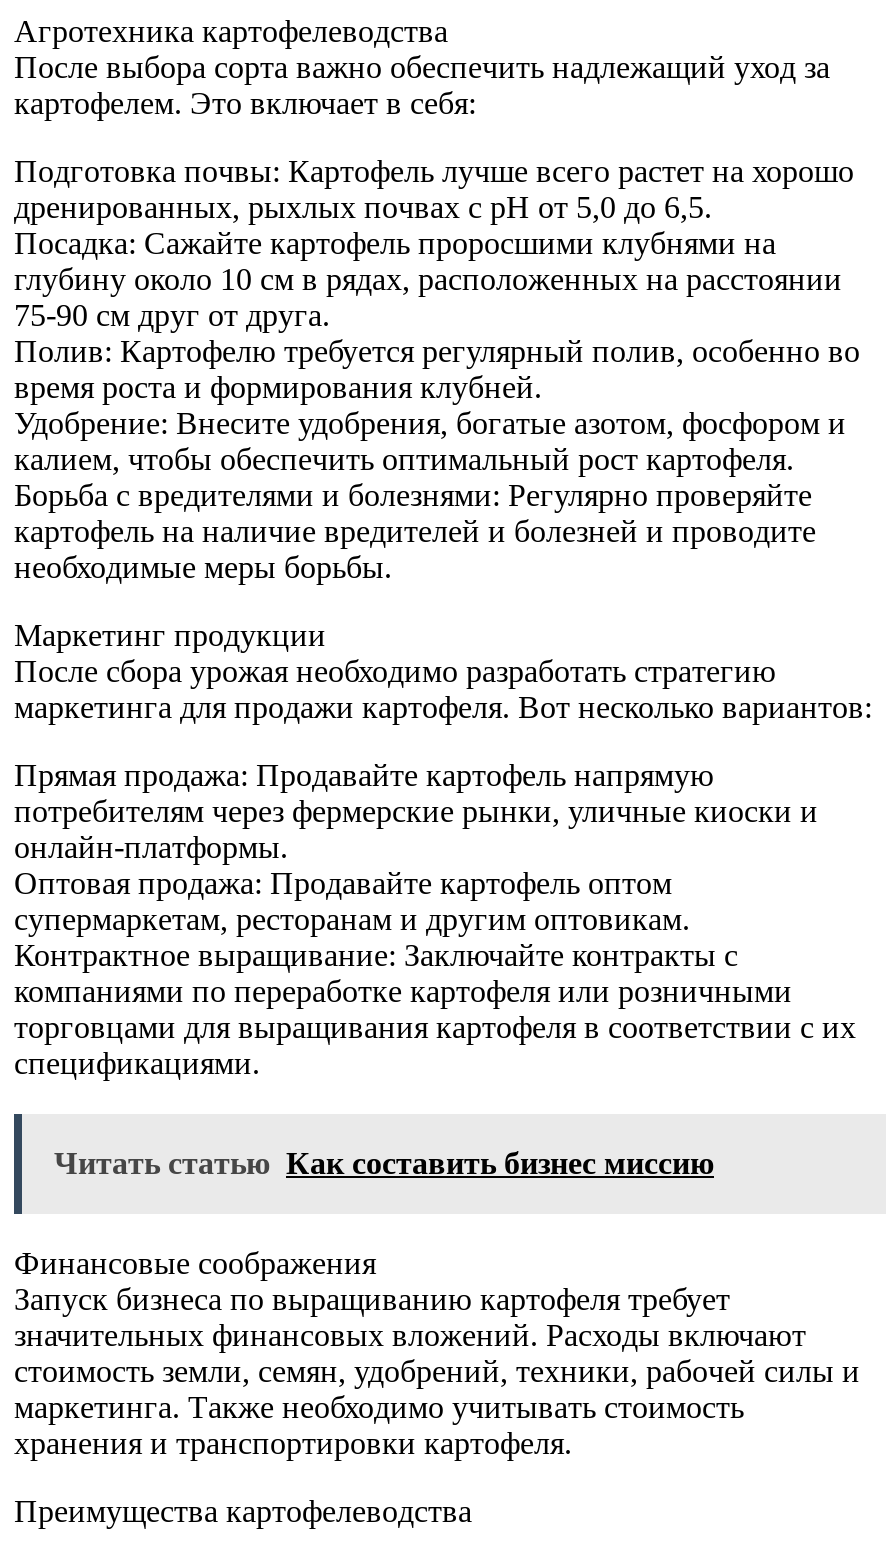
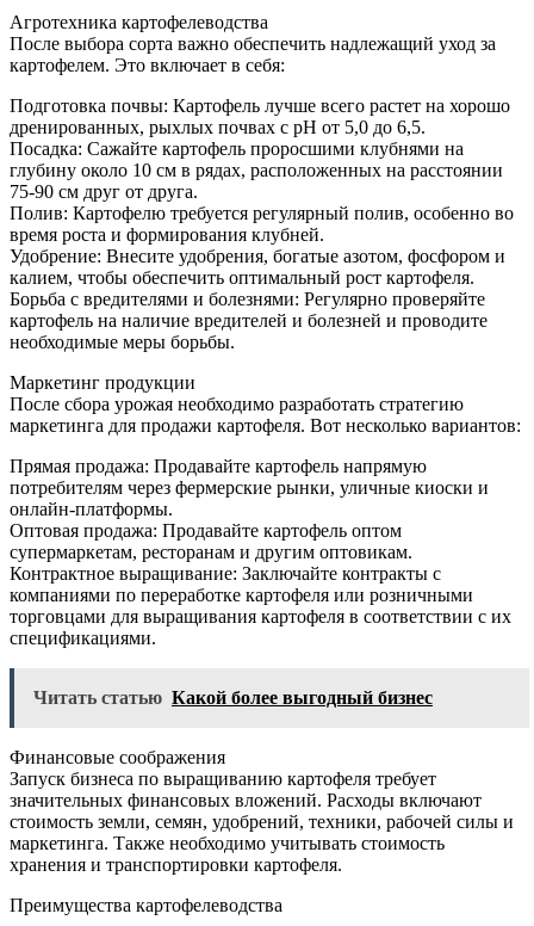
[54,1146,714,1180] Читать статью Как составить бизнес миссию -> [33,687,433,708] Читать статью Какой более выгодный бизнес

